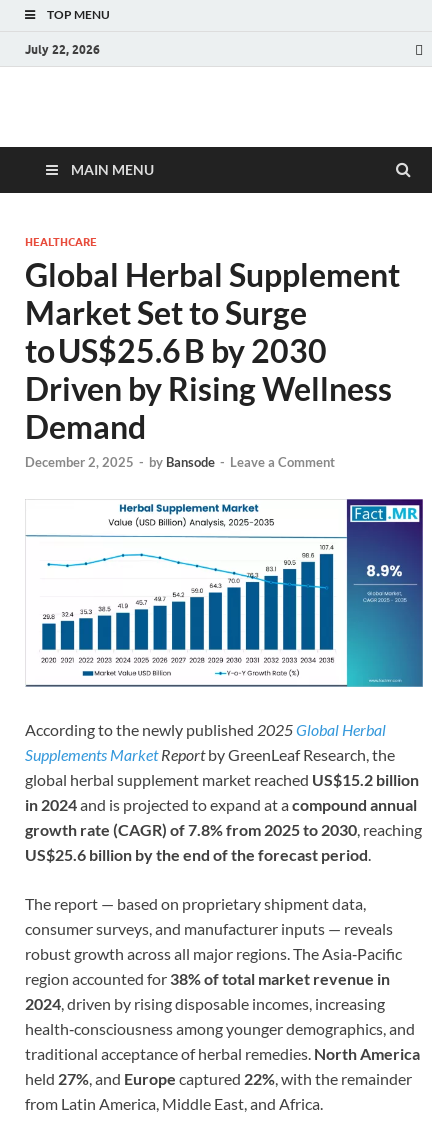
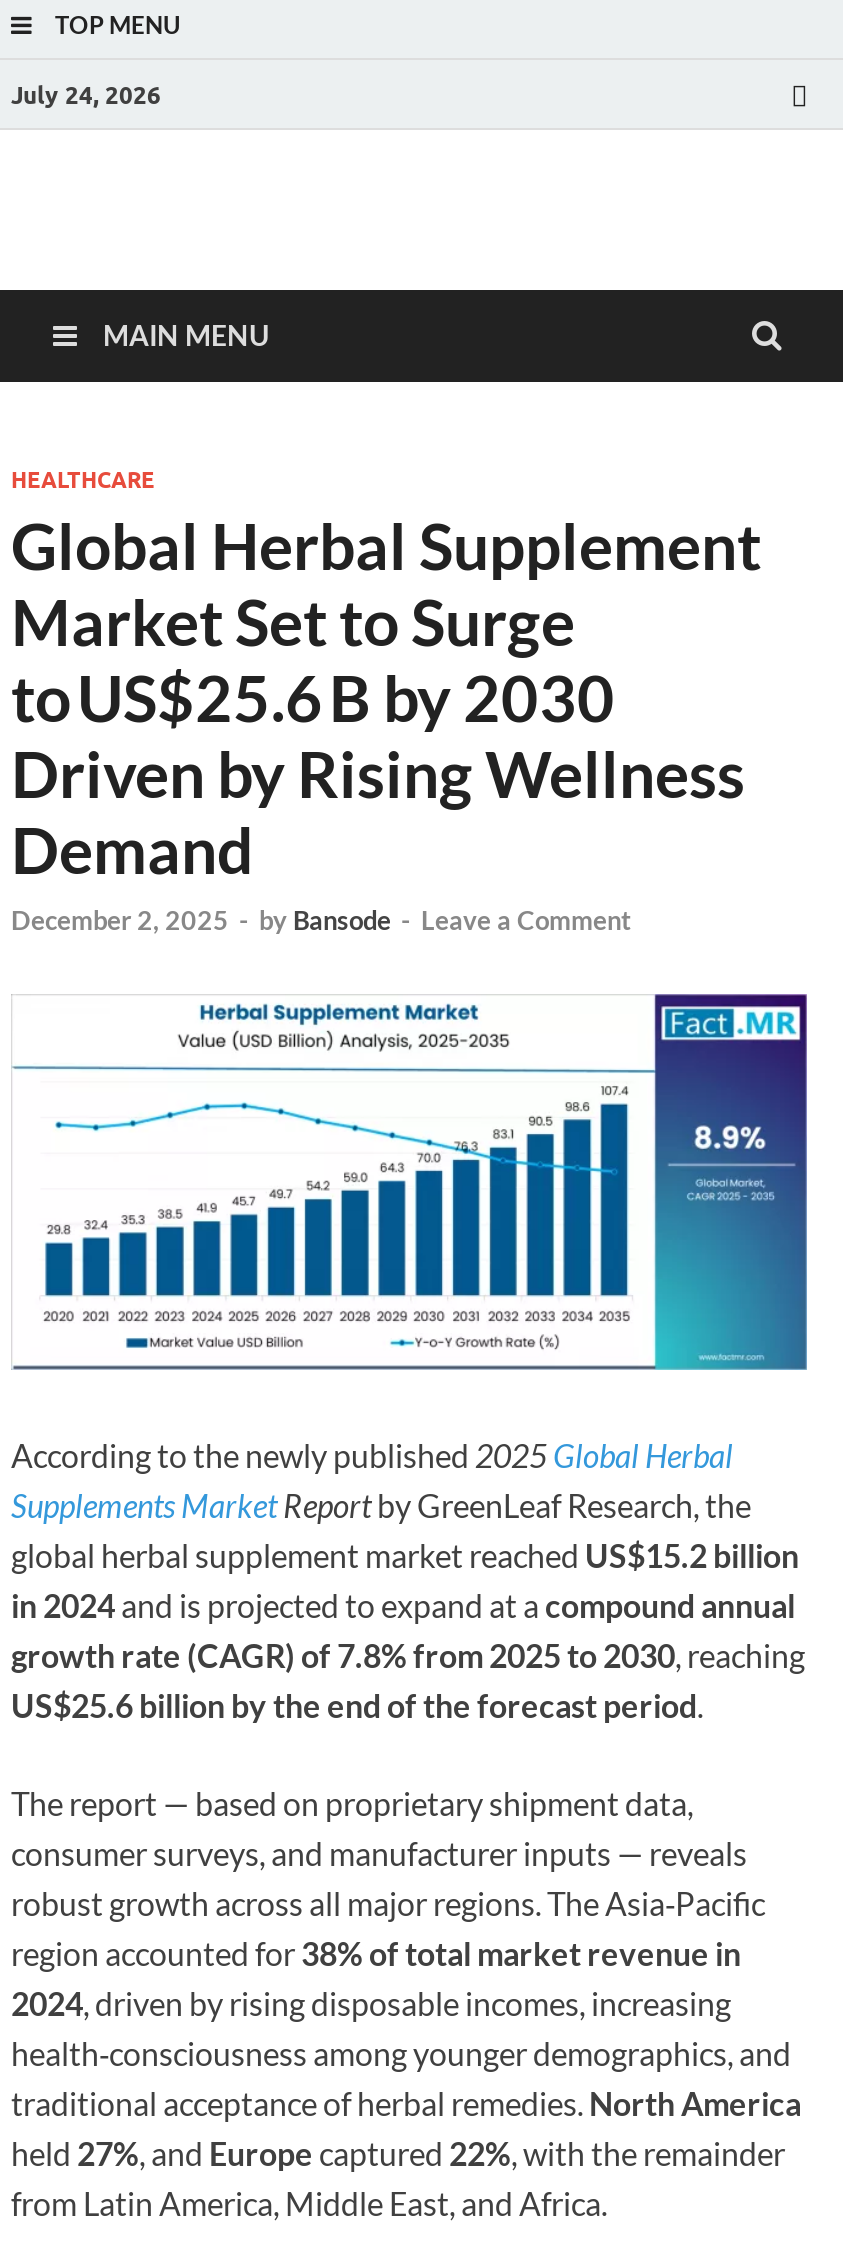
[25,41,100,56] July 22, 2026 -> [11,79,161,109] July 24, 2026

